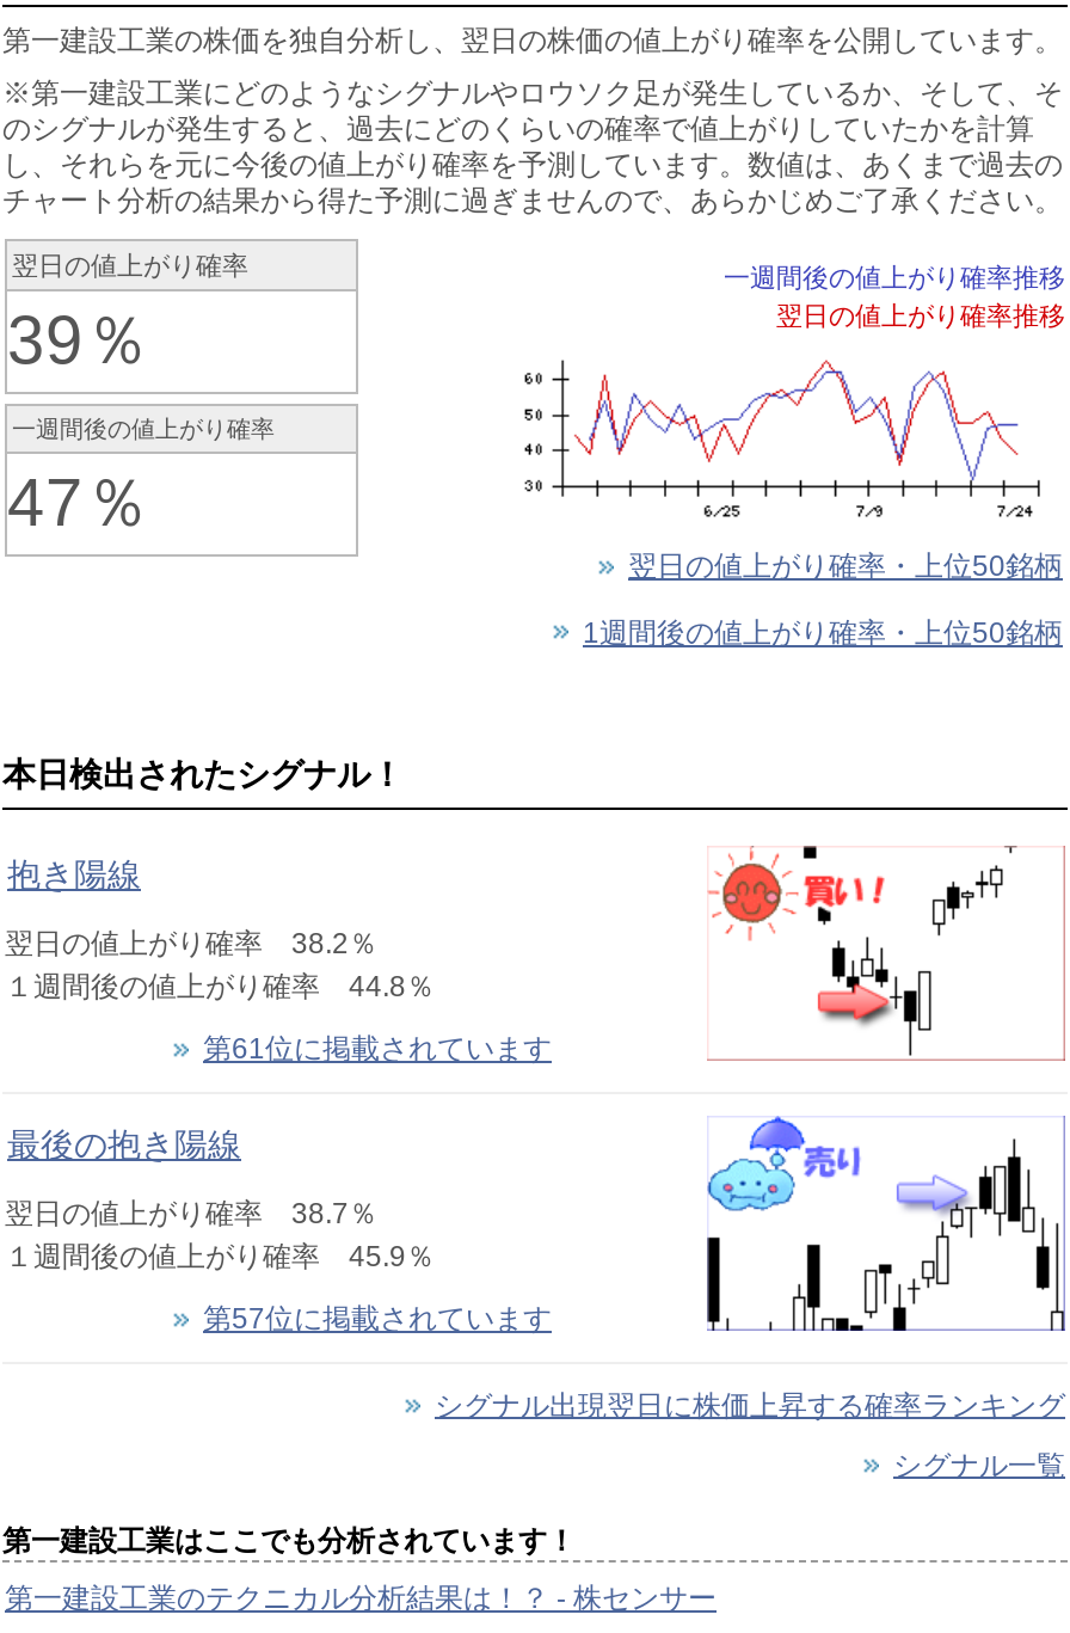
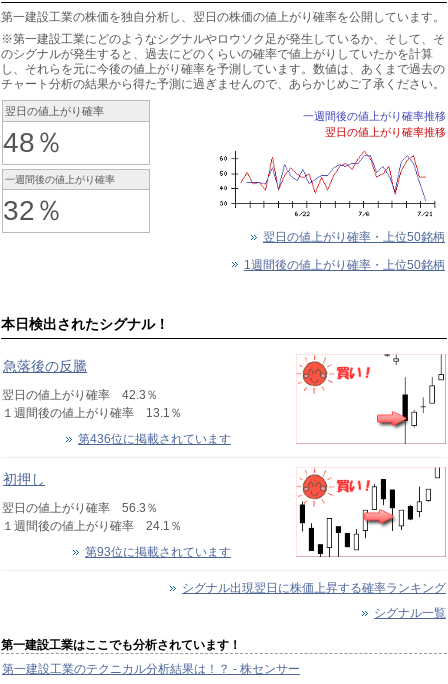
[7,304,150,378] 39％ -> [3,127,63,158] 48％
[576,358,1020,480] [image] -> [235,150,427,204] [image]
[7,467,150,541] 47％ -> [3,195,63,226] 32％
[7,855,141,893] 抱き陽線 -> [3,358,87,374] 急落後の反騰
[800,843,1063,1058] [image] -> [336,353,445,444] [image]
[5,927,435,1004] 翌日の値上がり確率 38.2％ | １週間後の値上がり確率 44.8％ -> [2,388,182,420] 翌日の値上がり確率 42.3％ | １週間後の値上がり確率 13.1％
[203,1033,552,1066] 第61位に掲載されています -> [78,432,231,446] 第436位に掲載されています
[7,1125,241,1163] 最後の抱き陽線 -> [3,471,45,487] 初押し
[705,1113,1063,1333] [image] -> [296,466,445,558] [image]
[5,1197,435,1274] 翌日の値上がり確率 38.7％ | １週間後の値上がり確率 45.9％ -> [2,501,182,533] 翌日の値上がり確率 56.3％ | １週間後の値上がり確率 24.1％
[203,1303,552,1336] 第57位に掲載されています -> [85,545,231,559] 第93位に掲載されています

